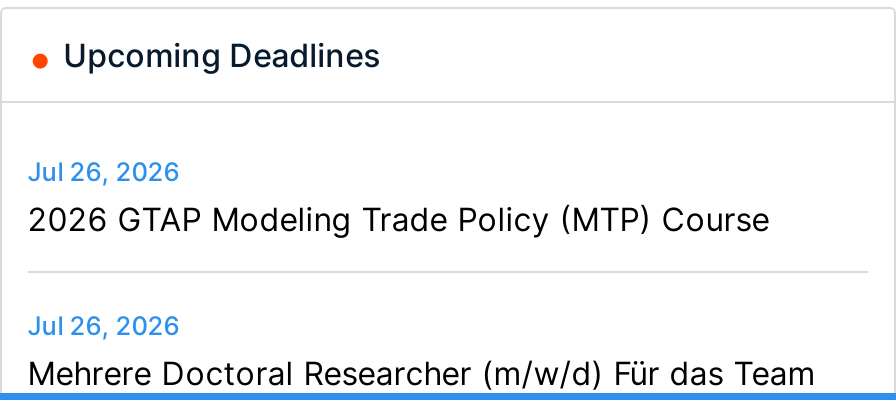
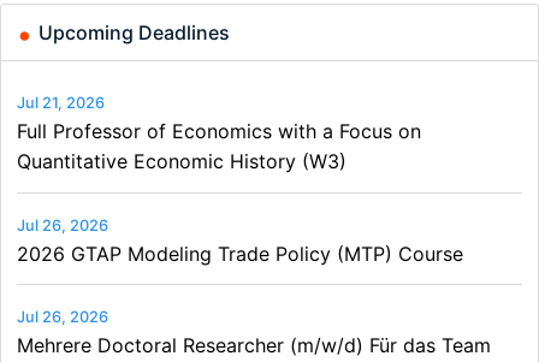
none -> [17,94,421,173] Jul 21, 2026 | Full Professor of Economics with a Focus on | Quantitative Economic History (W3)

